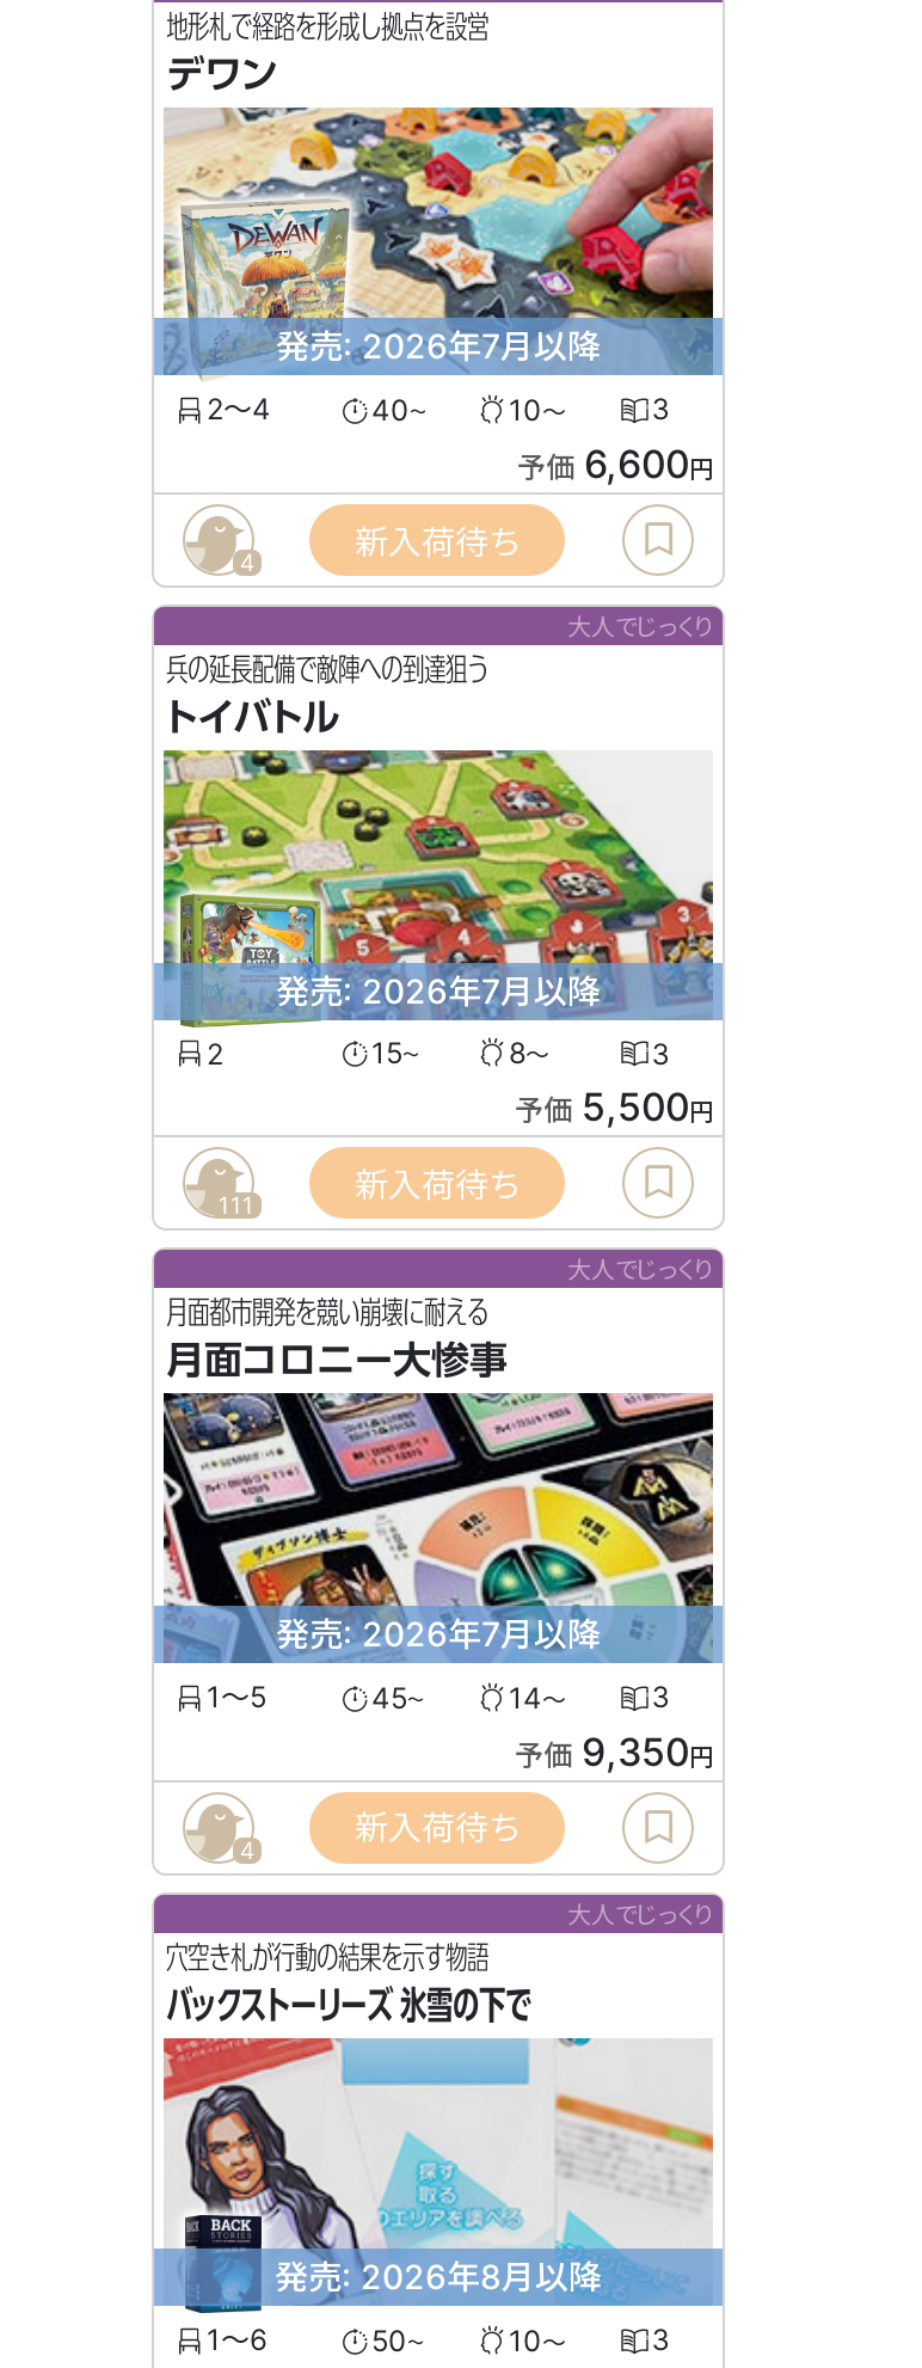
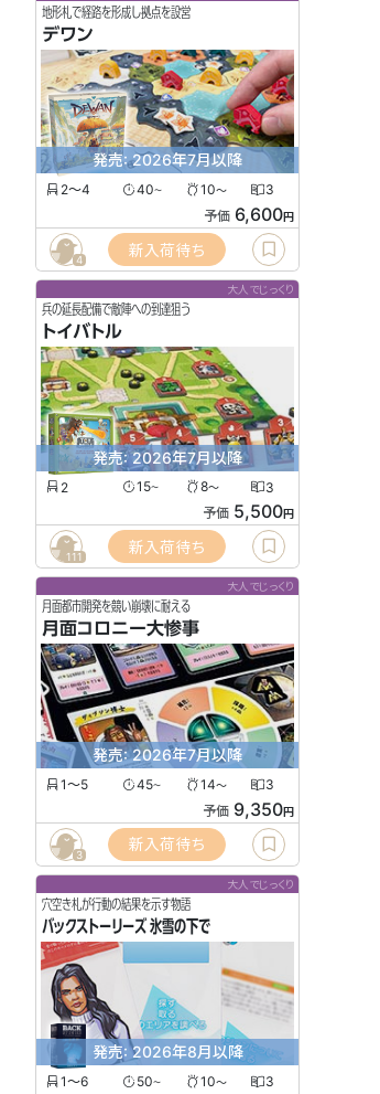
[240,1837,254,1863] 4 -> [76,849,82,861] 3

